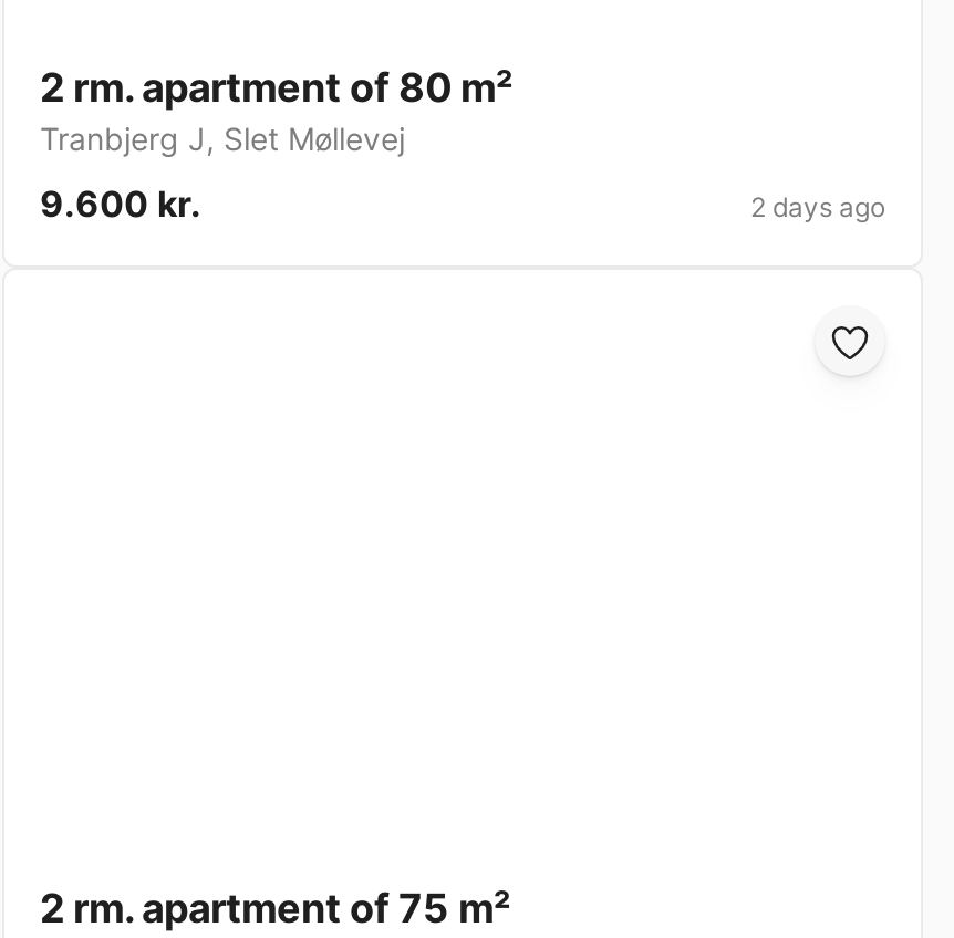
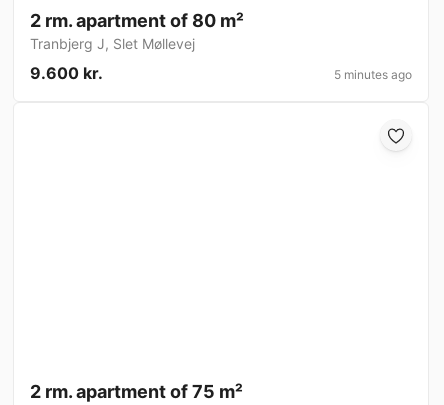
[750,191,885,224] 2 days ago -> [334,67,412,82] 5 minutes ago

